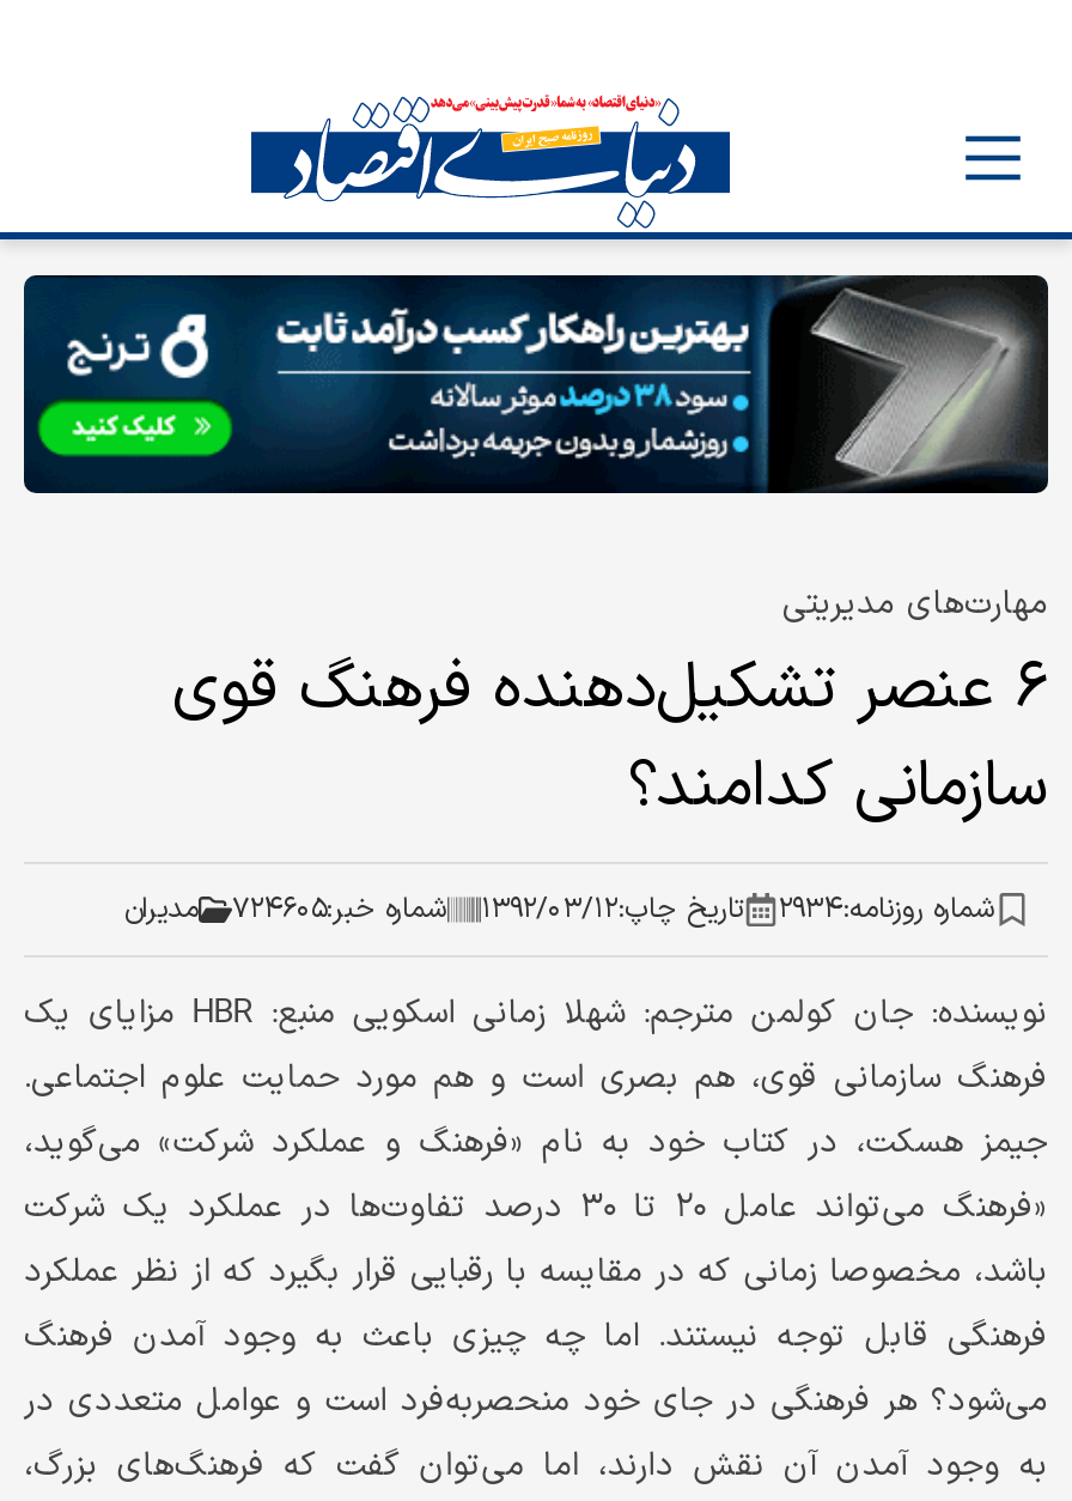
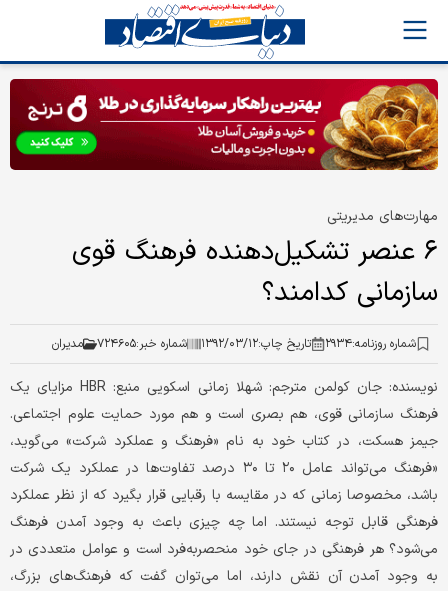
[22,273,1050,496] [image] -> [9,78,439,171] [image]

